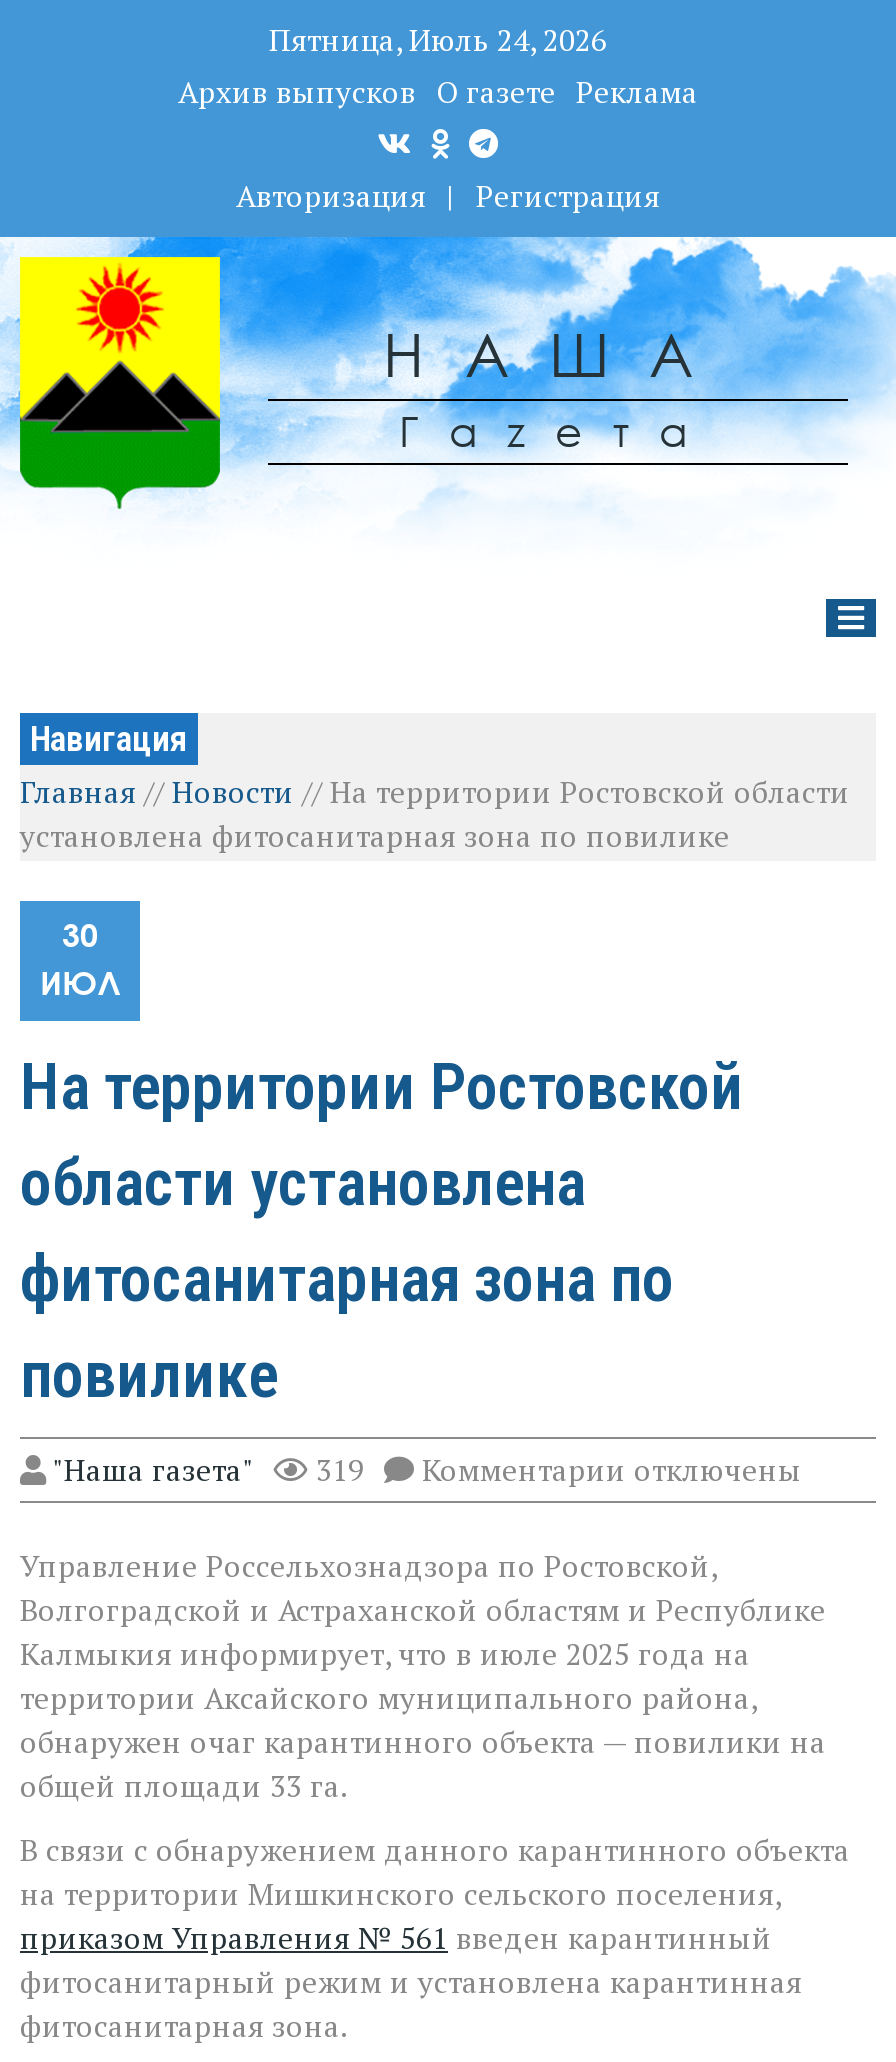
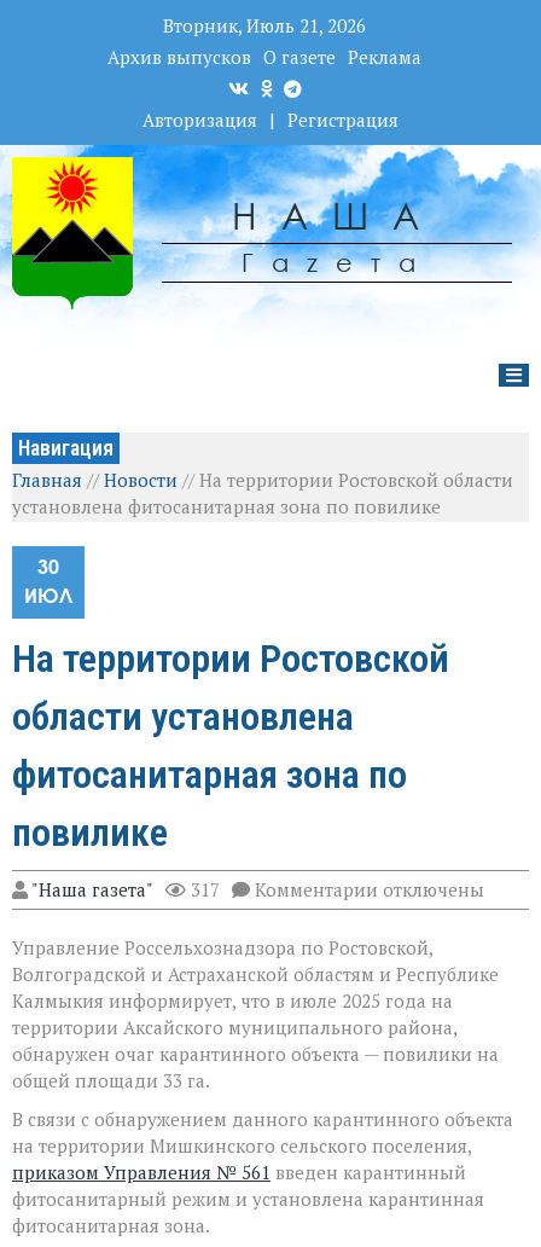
[269,19,607,59] Пятница, Июль 24, 2026 -> [163,13,366,37] Вторник, Июль 21, 2026
[316,1449,364,1489] 319 -> [191,877,220,901] 317

